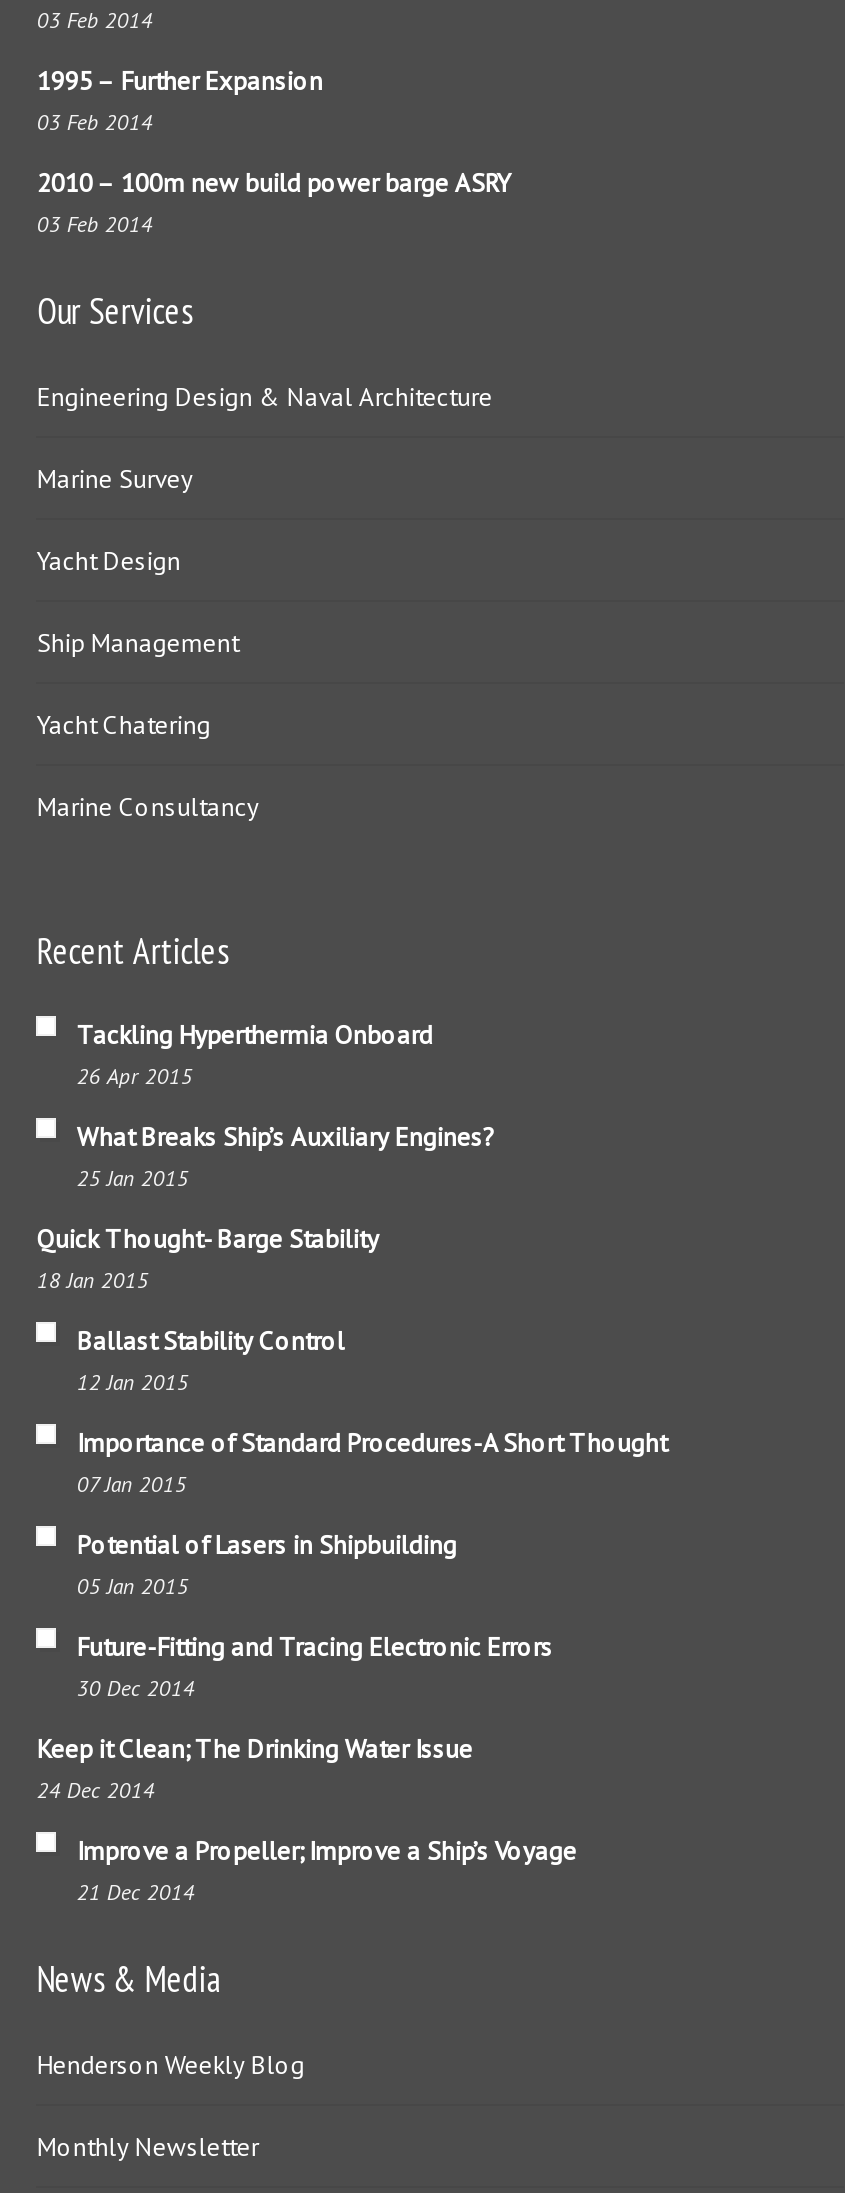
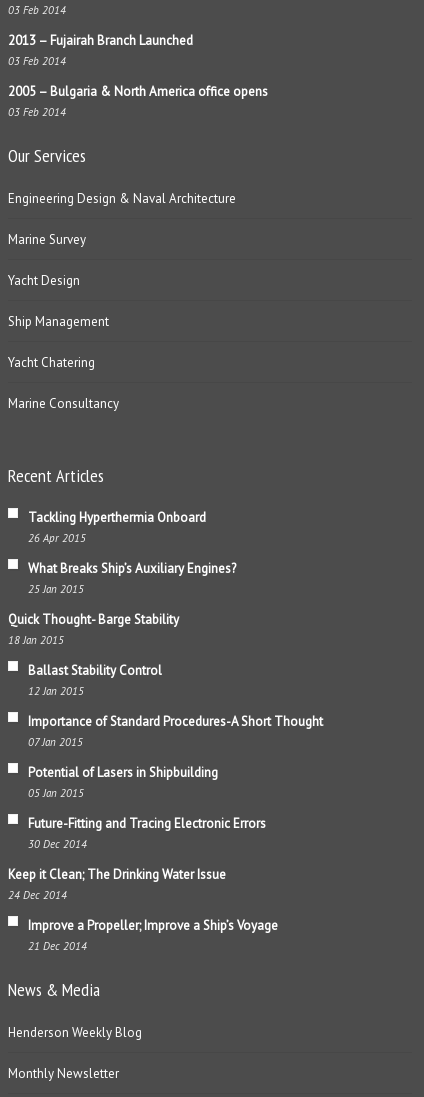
[37,64,323,98] 1995 – Further Expansion -> [8,32,193,49] 2013 – Fujairah Branch Launched
[37,166,511,200] 2010 – 100m new build power barge ASRY -> [8,83,268,100] 2005 – Bulgaria & North America office opens

